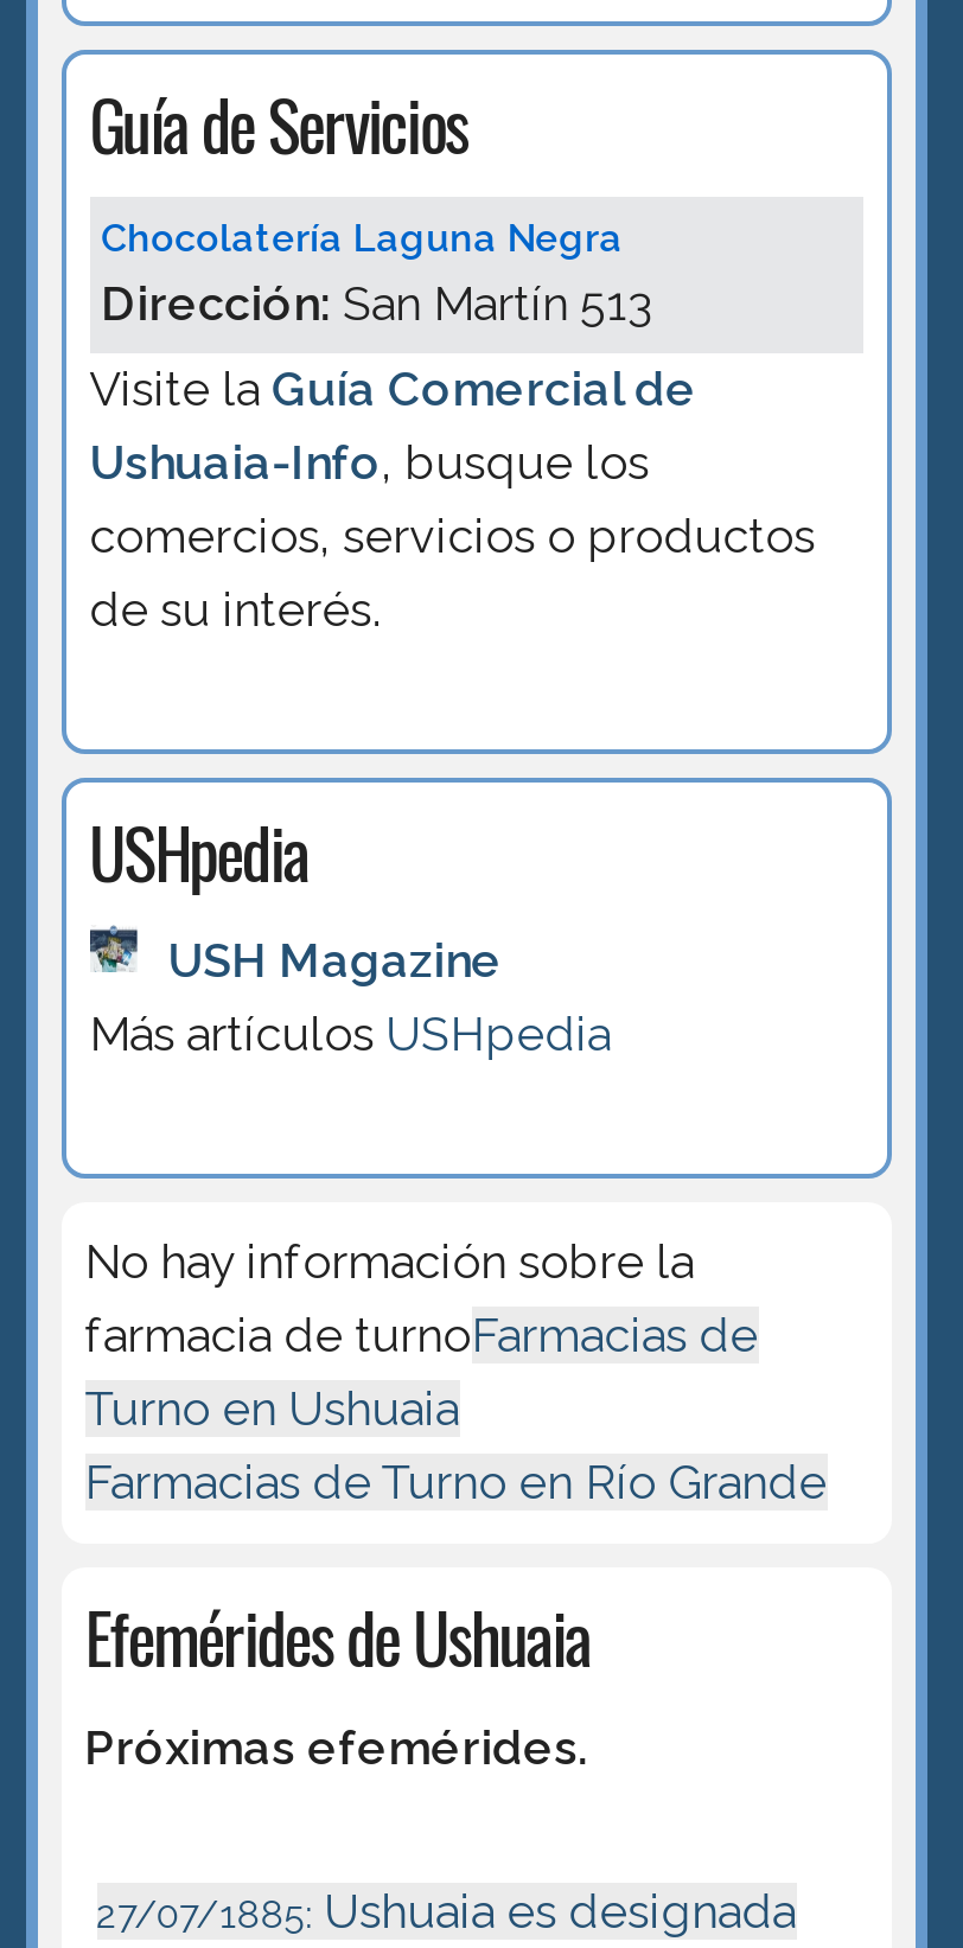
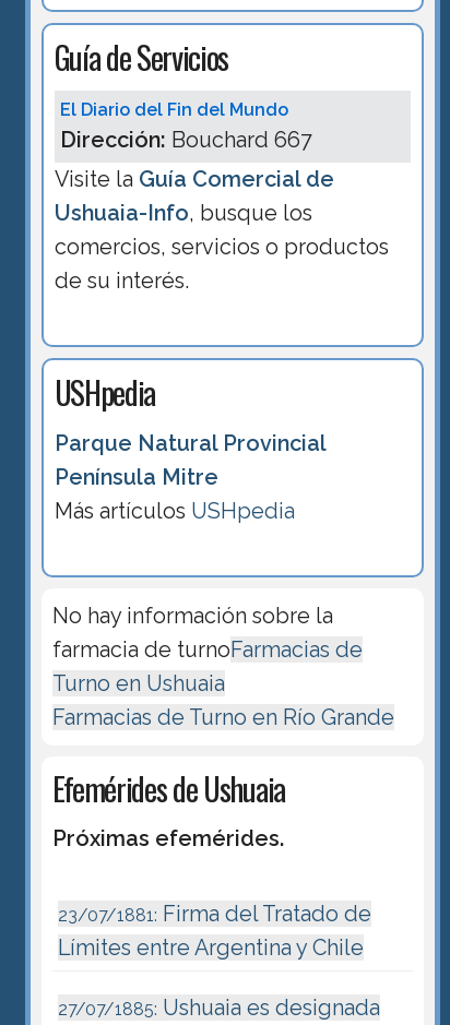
[101,217,651,333] Chocolatería Laguna Negra | Dirección: San Martín 513 -> [60,100,312,153] El Diario del Fin del Mundo | Dirección: Bouchard 667
[167,933,502,990] USH Magazine -> [54,430,325,490] Parque Natural Provincial | Península Mitre
none -> [57,900,371,960] 23/07/1881: Firma del Tratado de | Límites entre Argentina y Chile

